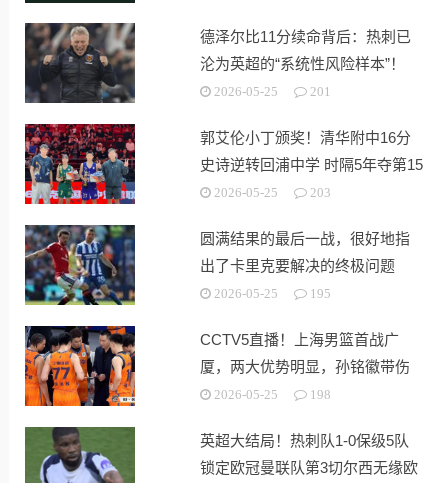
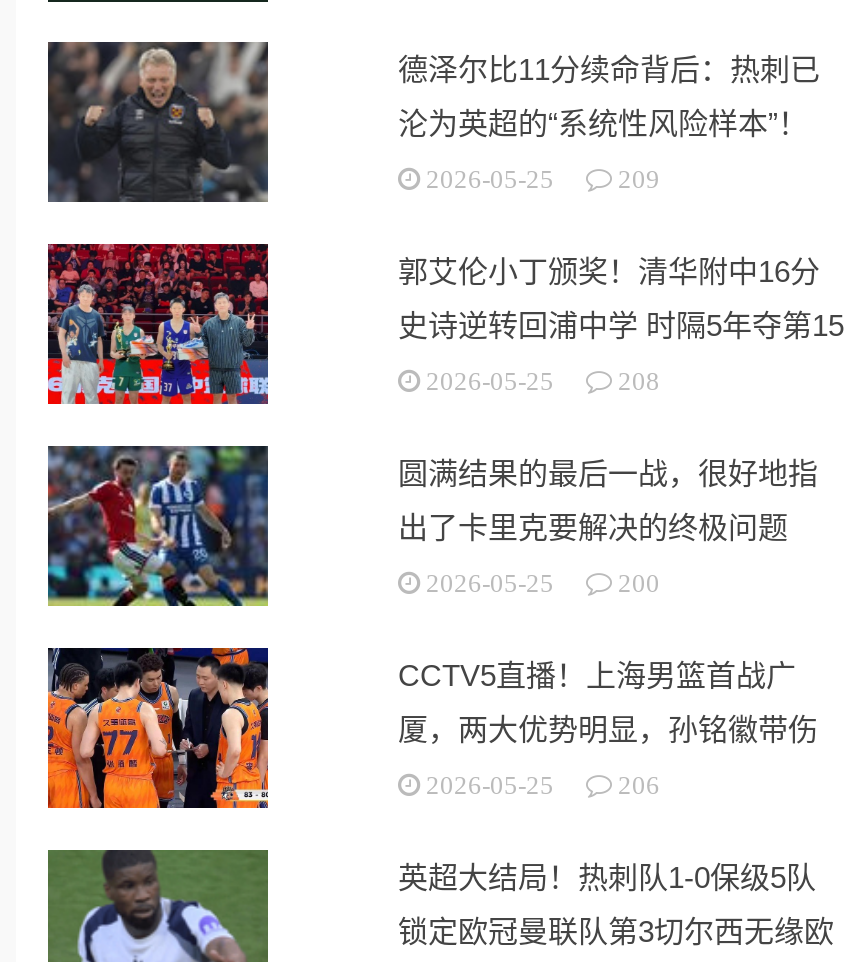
[307,85,331,98] 201 -> [612,165,660,191] 209
[307,186,331,199] 203 -> [612,367,660,393] 208
[307,287,331,300] 195 -> [612,569,660,595] 200
[307,388,331,401] 198 -> [612,771,660,797] 206

